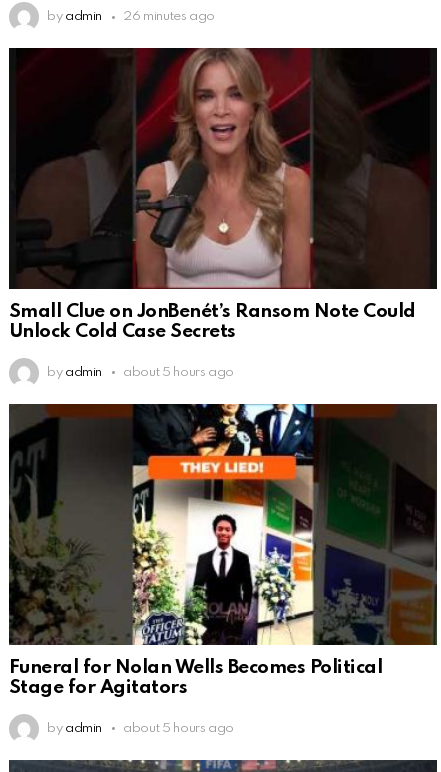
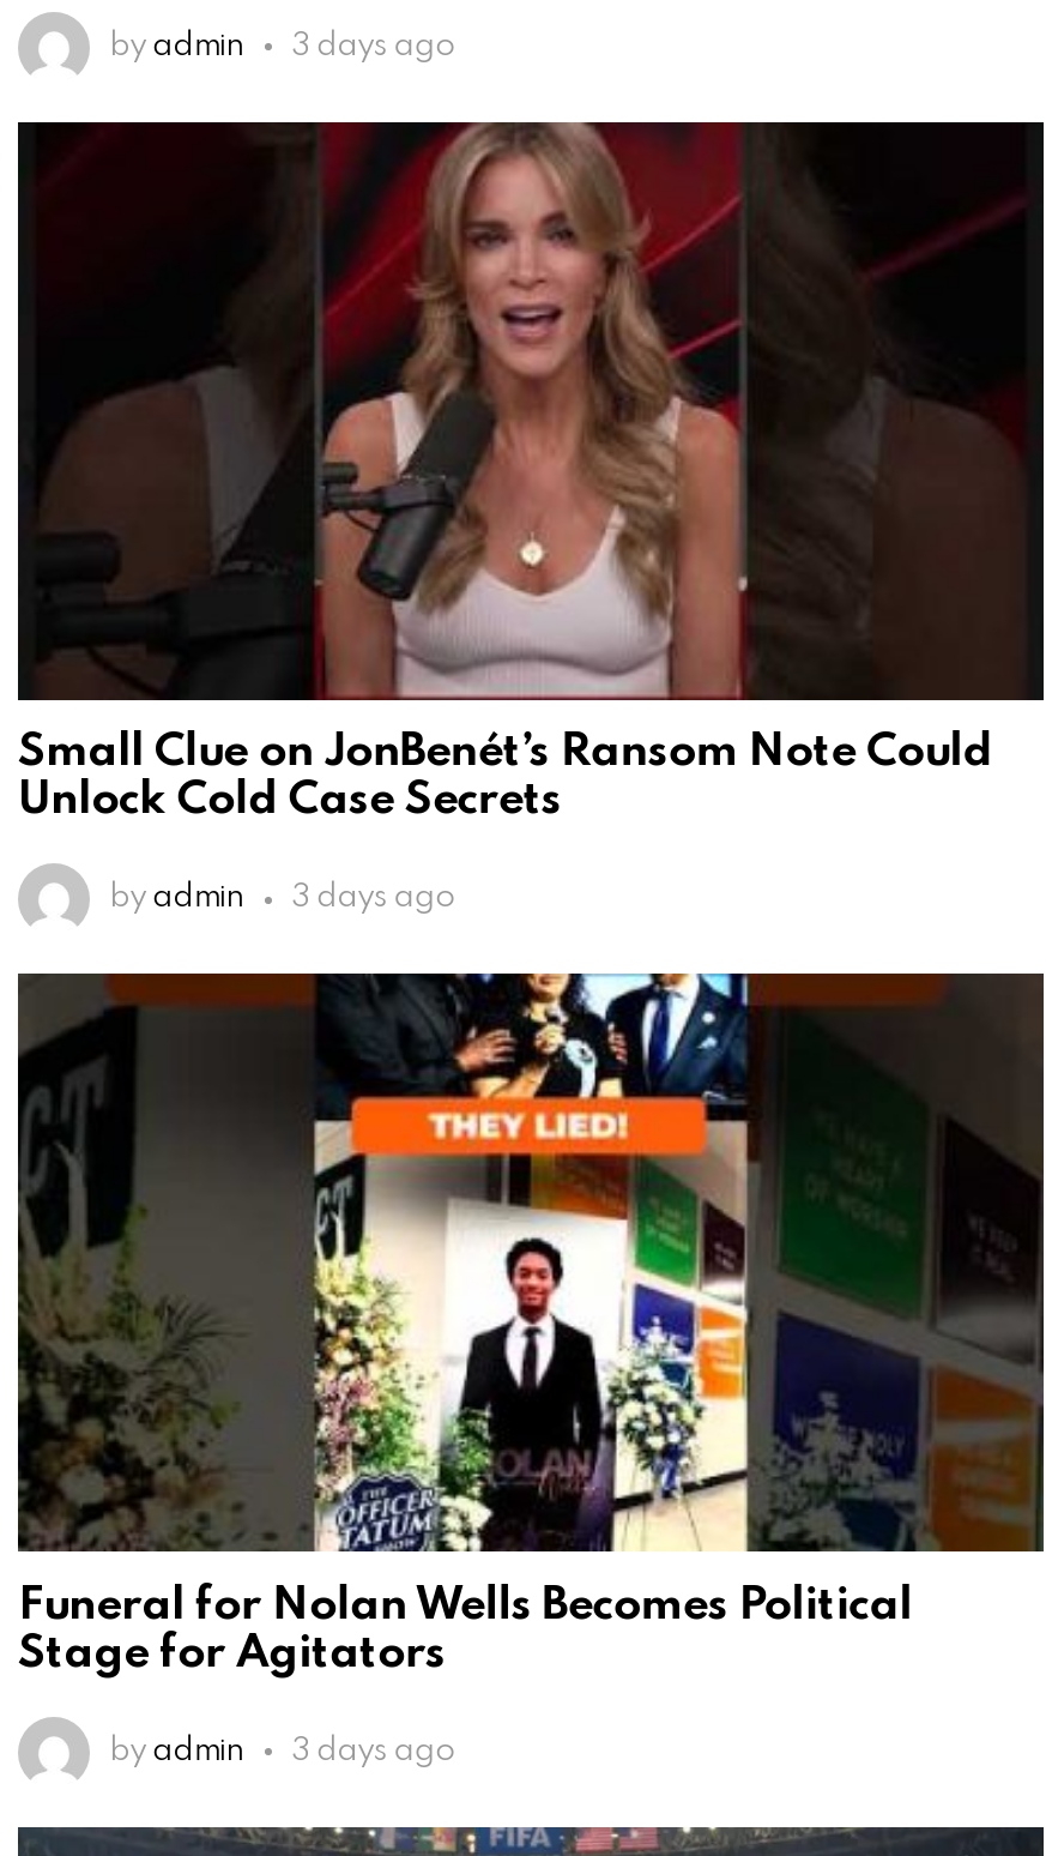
[47,10,215,23] by admin 26 minutes ago -> [109,32,455,63] by admin 3 days ago
[123,366,234,379] about 5 hours ago -> [291,884,455,915] 3 days ago
[123,722,234,735] about 5 hours ago -> [291,1736,455,1768] 3 days ago

